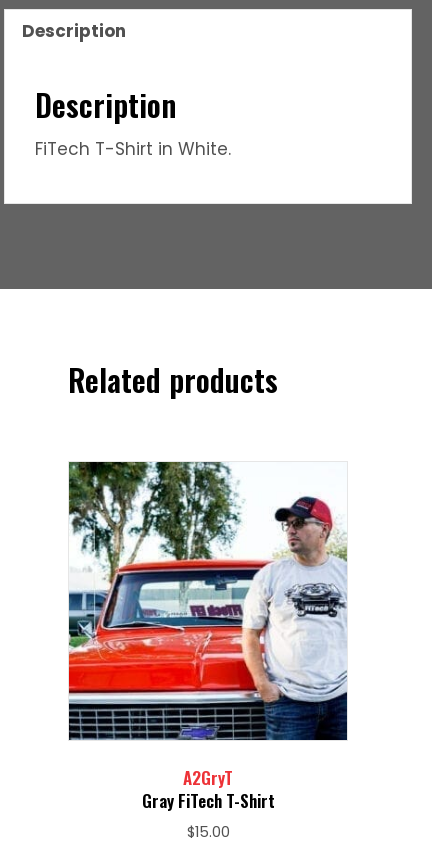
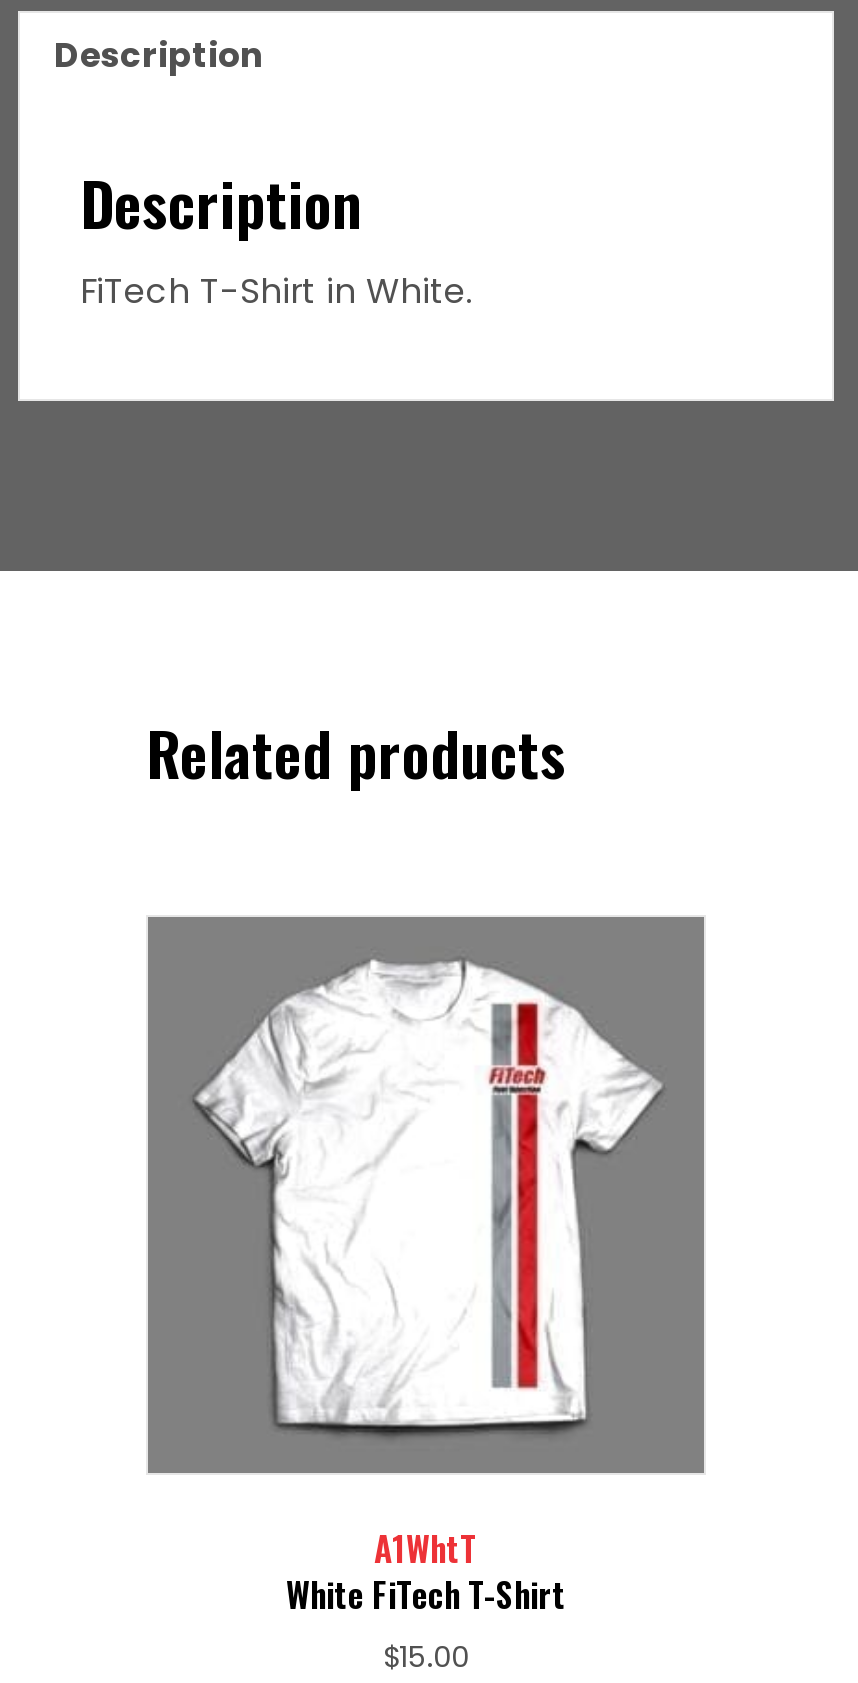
[68,462,347,813] [image] | A2GryT | Gray FiTech T-Shirt -> [146,915,706,1619] [image] | A1WhtT | White FiTech T-Shirt

